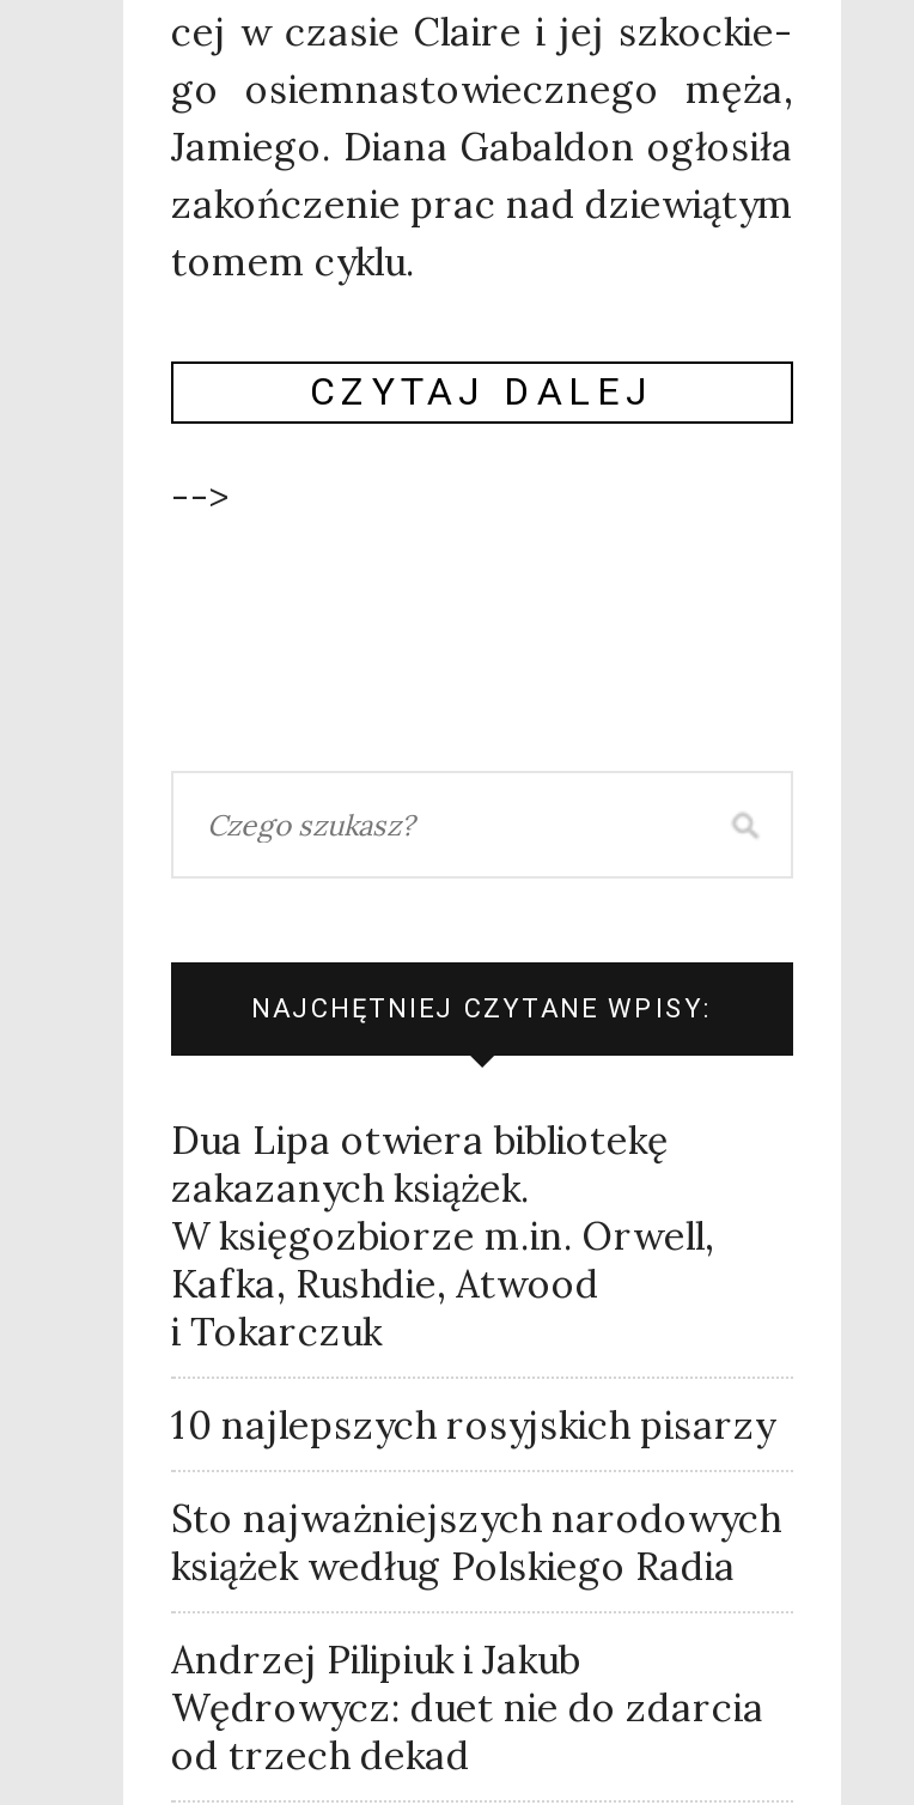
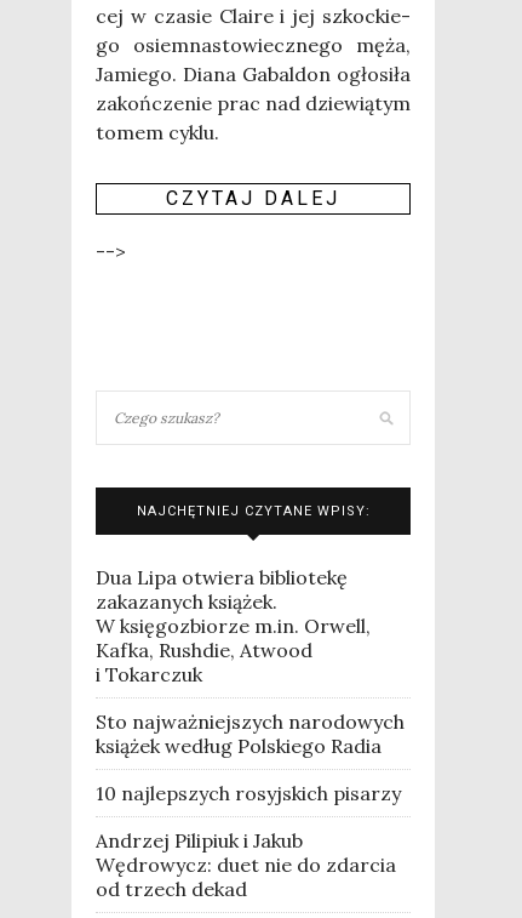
moved [171,1399,774,1447] -> [96,780,401,805]: 10 najlepszych rosyjskich pisarzy
moved [171,1493,781,1589] -> [96,709,405,757]: Sto najważniejszych narodowych | książek według Polskiego Radia

